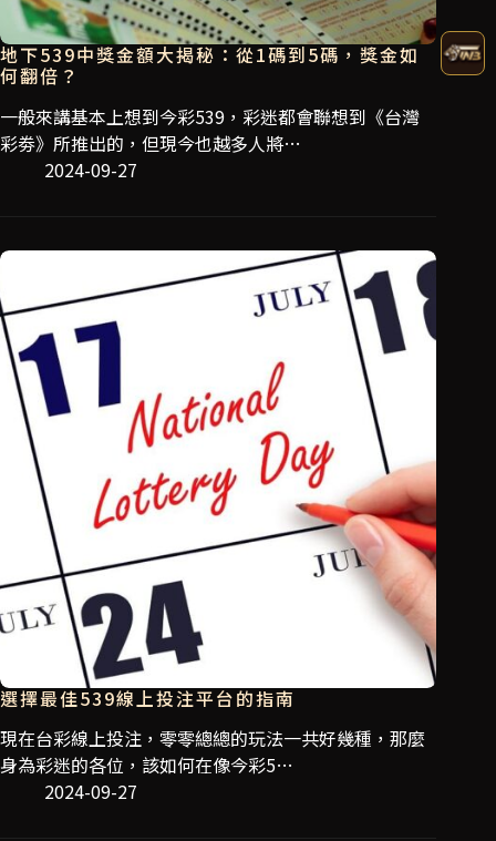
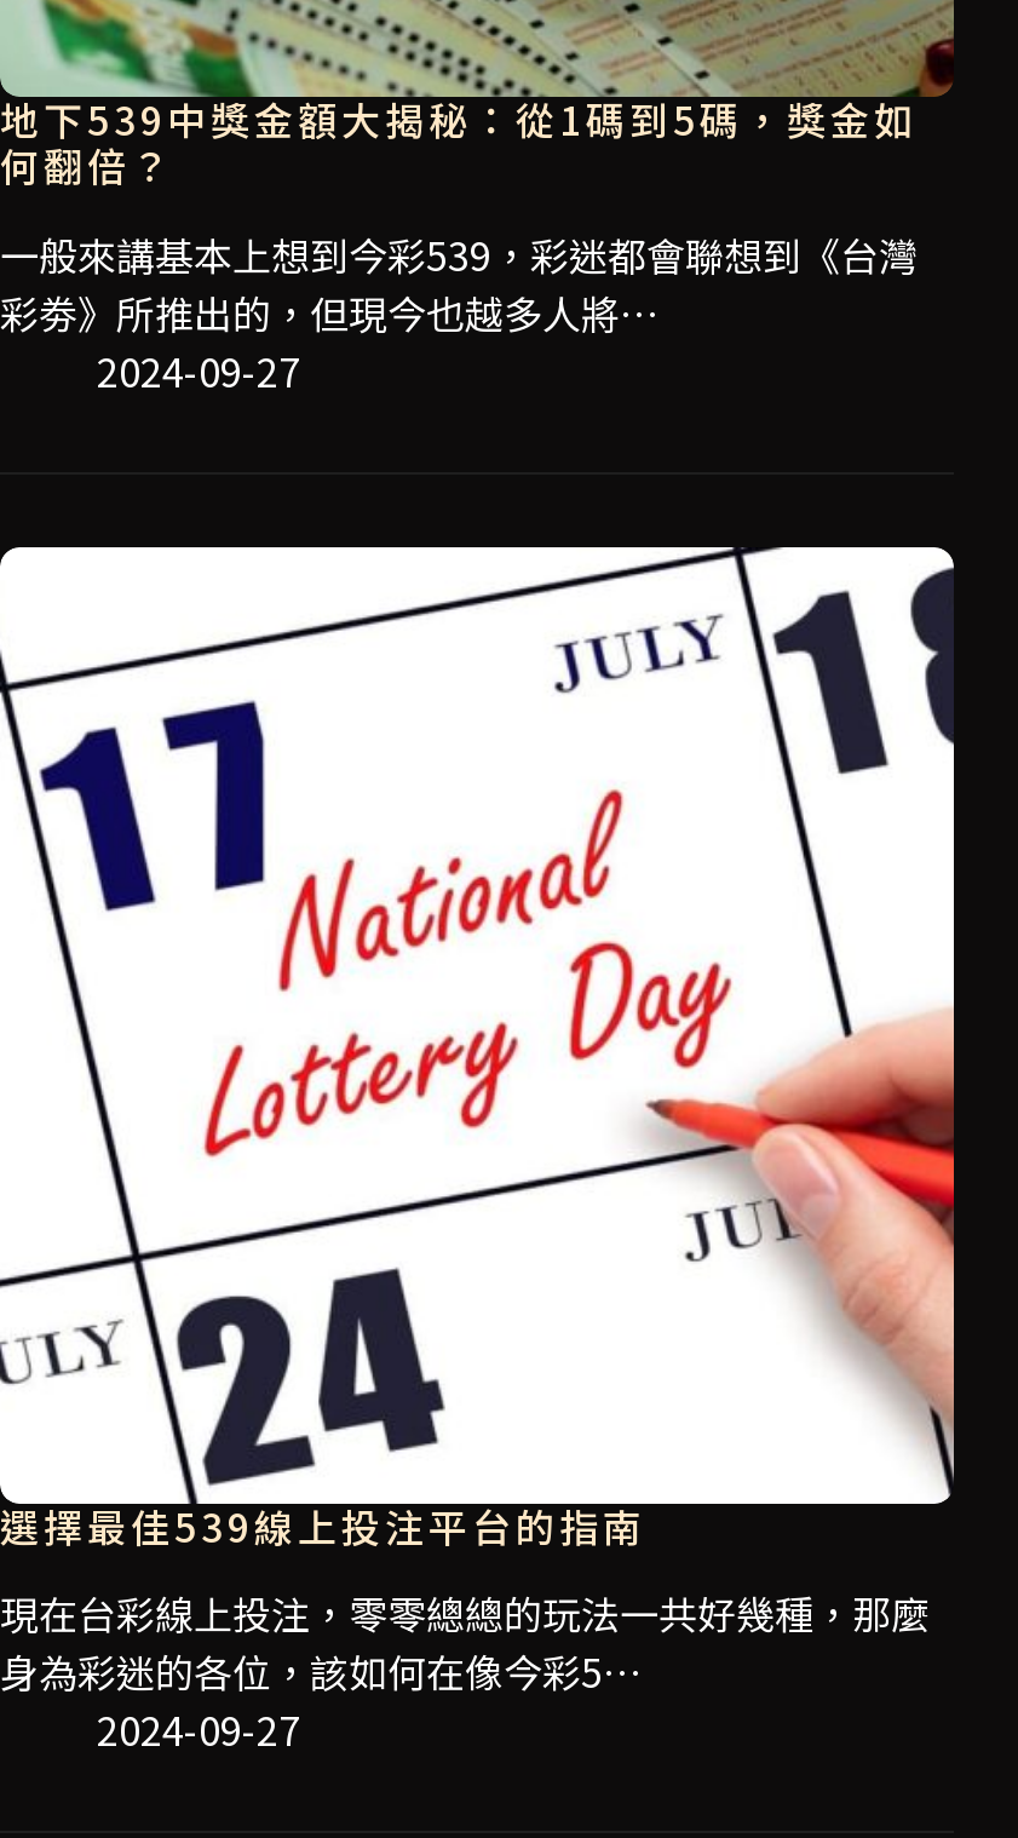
[440,30,486,76] [image] -> none

